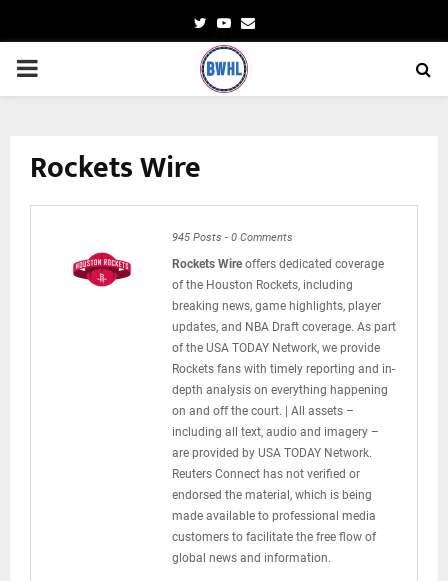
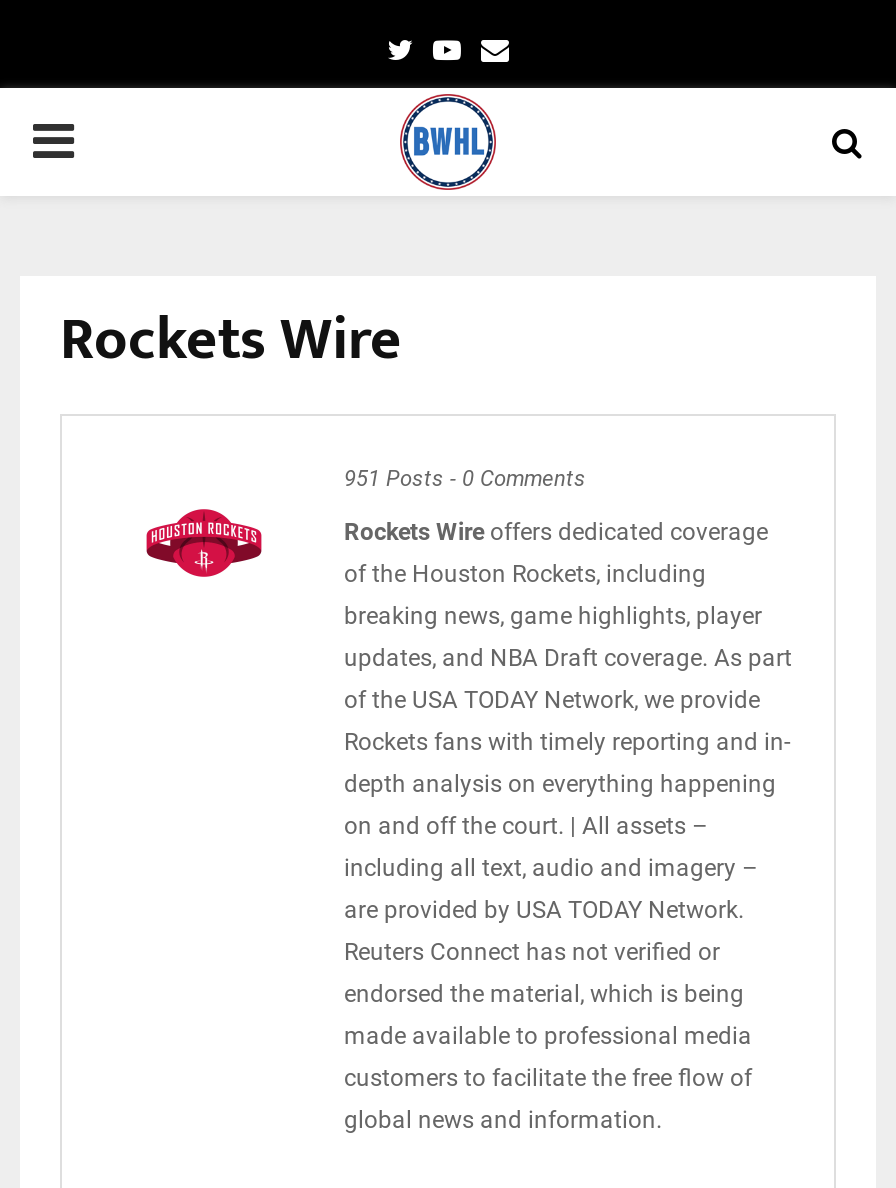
[172,231,293,244] 945 Posts - 0 Comments -> [344,466,586,492] 951 Posts - 0 Comments

